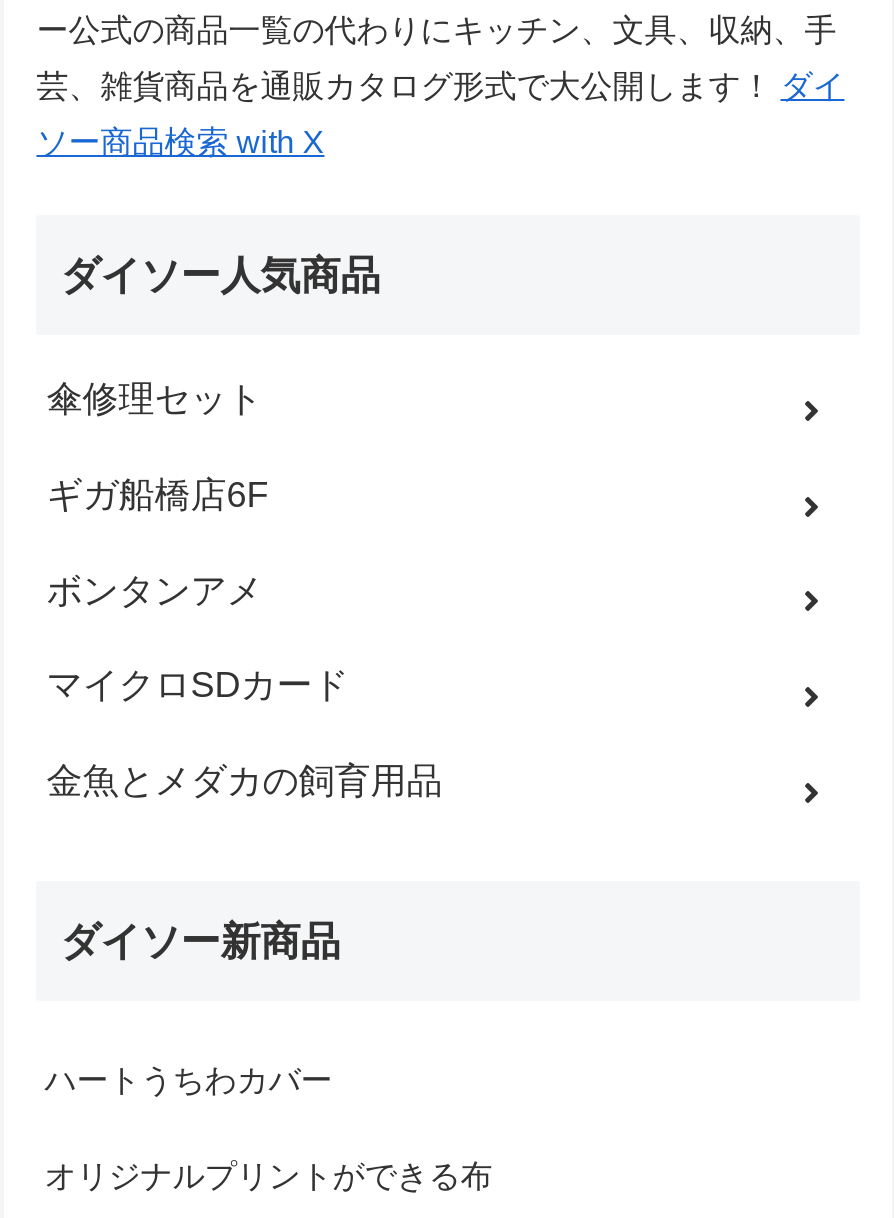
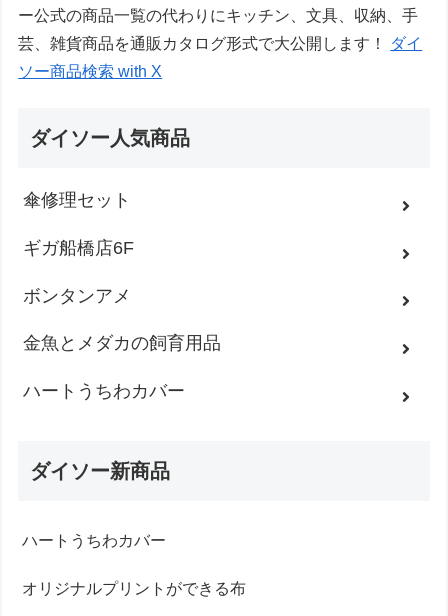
[46,666,348,706] マイクロSDカード -> none
moved [46,761,442,801] -> [23,333,221,353]: 金魚とメダカの飼育用品
none -> [23,381,185,401] ハートうちわカバー

